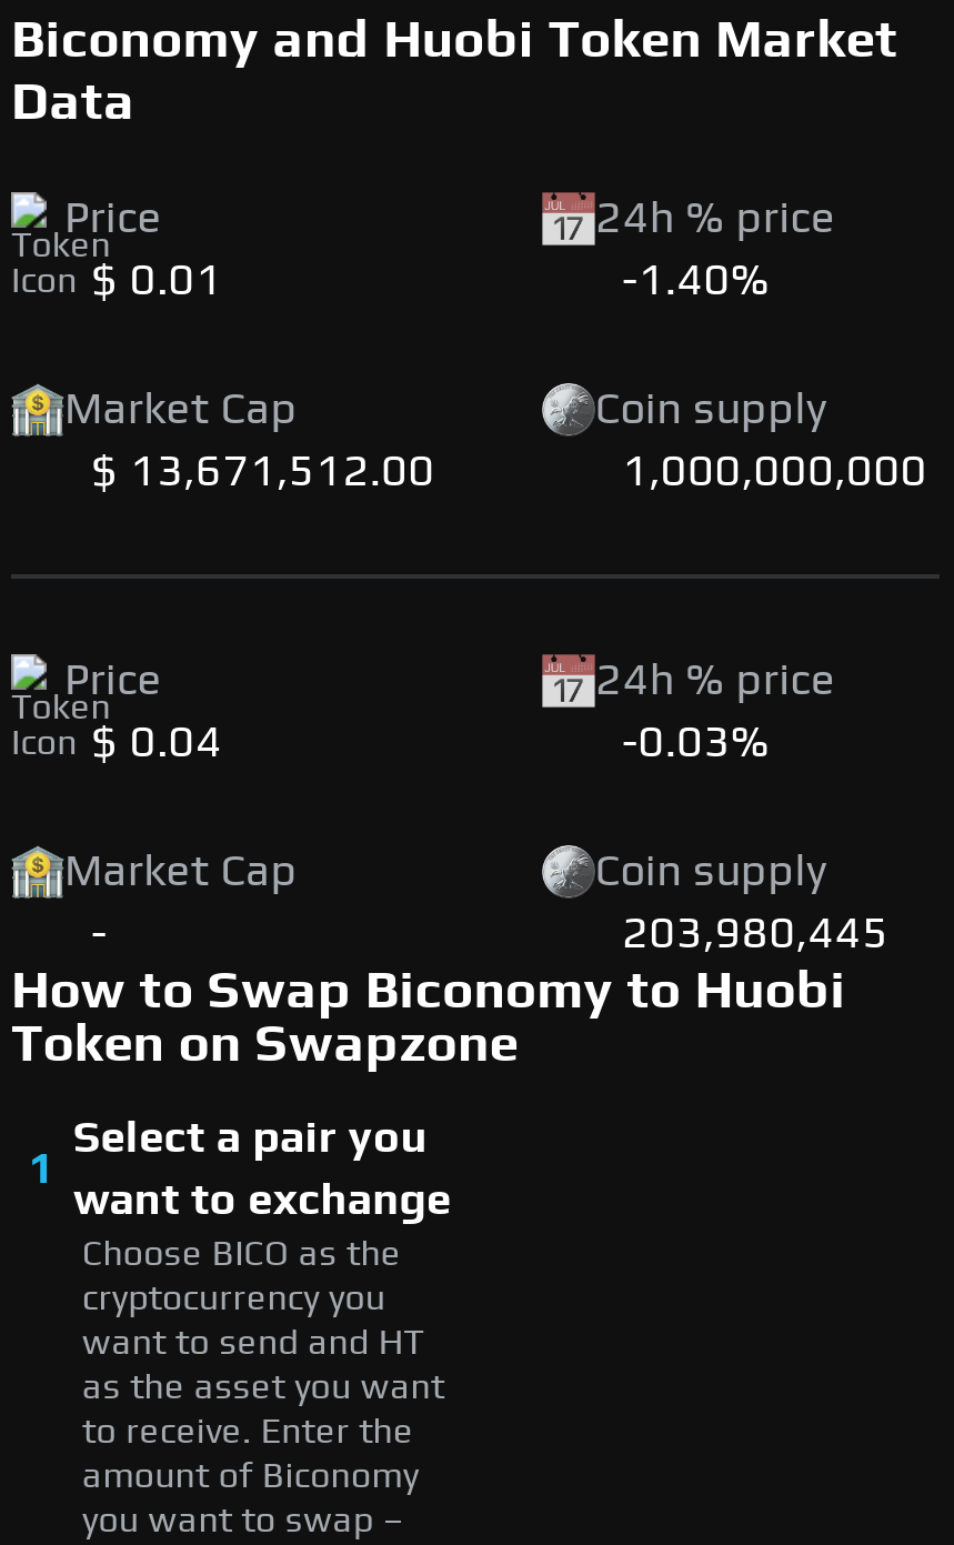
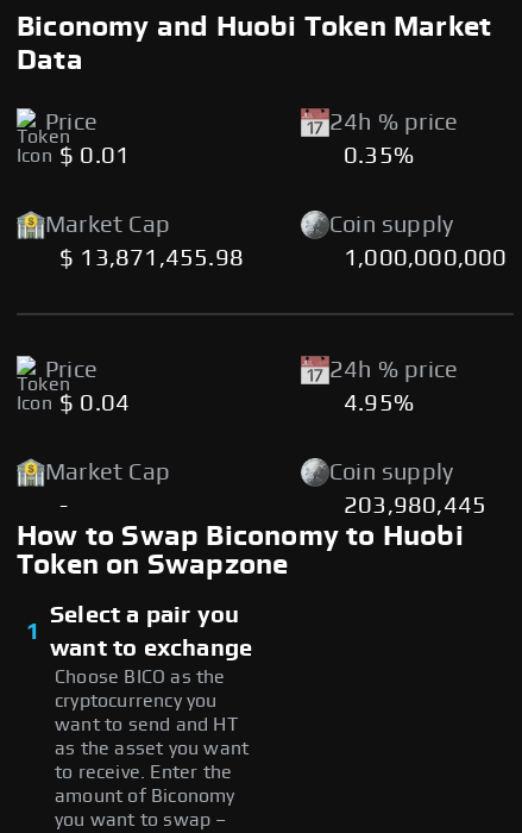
[622,259,769,303] -1.40% -> [344,144,414,168] 0.35%
[91,450,435,494] $ 13,671,512.00 -> [59,246,244,270] $ 13,871,455.98
[622,721,769,765] -0.03% -> [344,392,414,415] 4.95%

